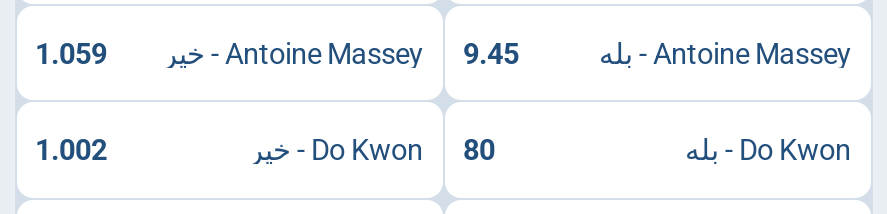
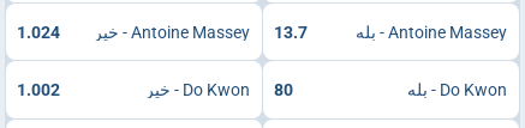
[35,37,107,69] 1.059 -> [17,22,60,41] 1.024
[463,37,519,69] 9.45 -> [274,22,308,41] 13.7

